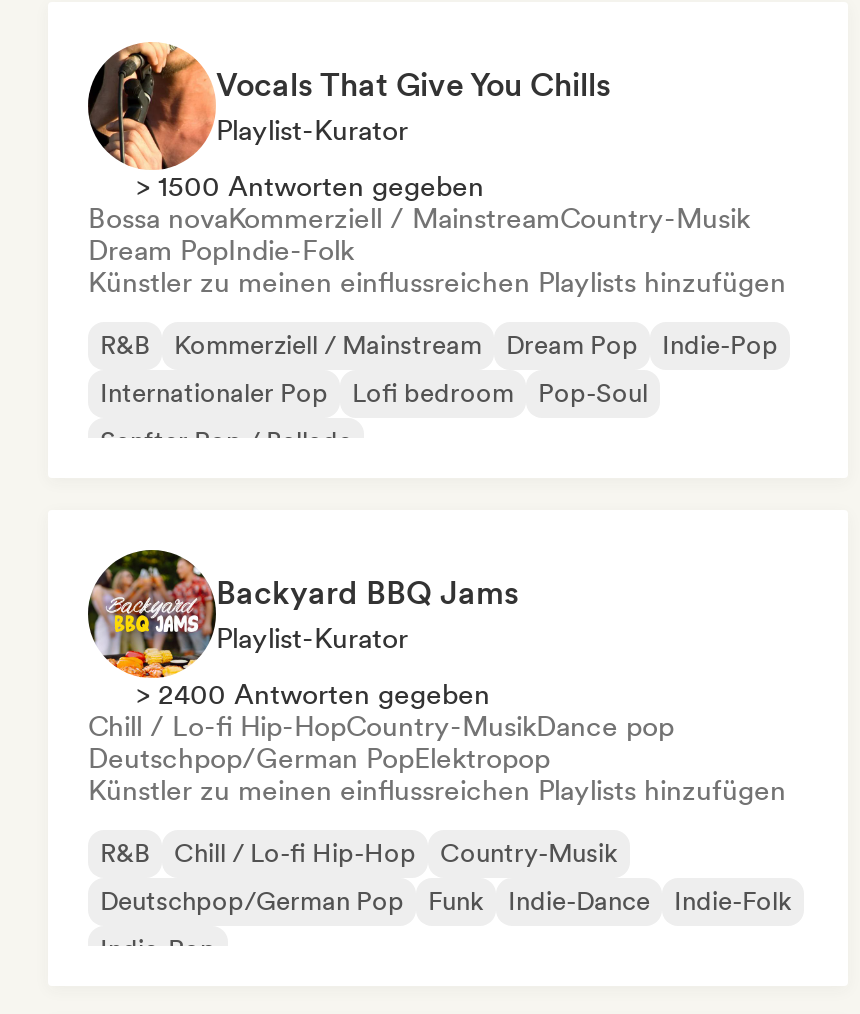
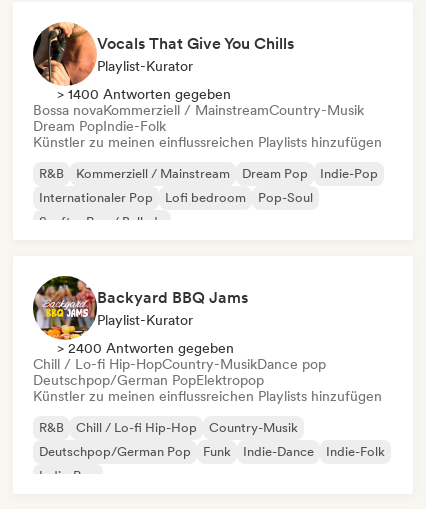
[136,170,484,202] > 1500 Antworten gegeben -> [57,86,231,102] > 1400 Antworten gegeben

